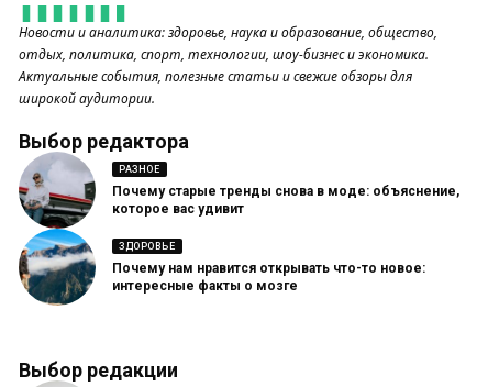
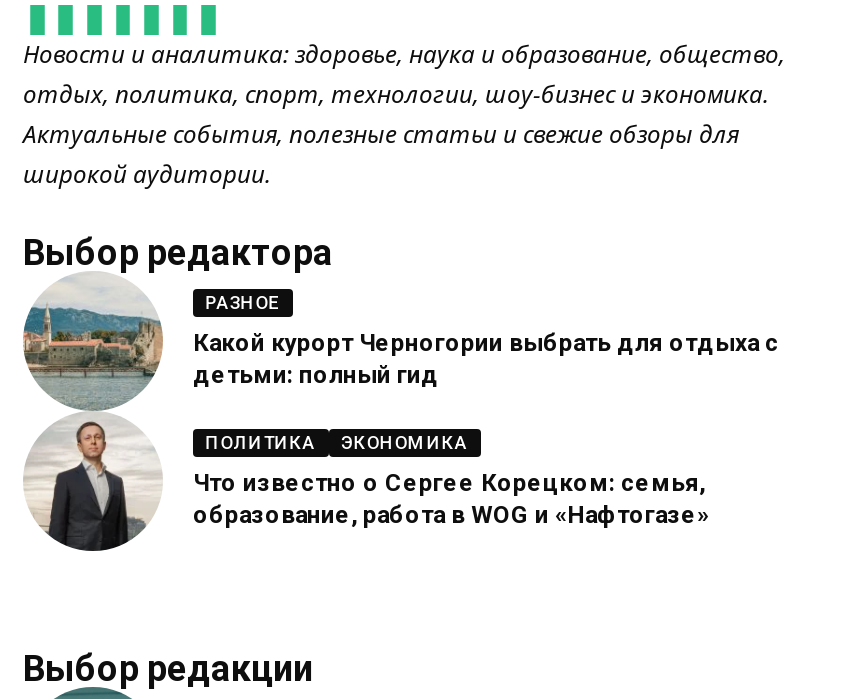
[18,155,459,305] [image] | Почему старые тренды снова в моде: объяснение, | которое вас удивит -> [23,277,779,551] [image] | Какой курорт Черногории выбрать для отдыха с | детьми: полный гид
[119,241,175,252] ЗДОРОВЬЕ -> [206,433,468,453] ПОЛИТИКА | ЭКОНОМИКА
[112,261,425,294] Почему нам нравится открывать что-то новое: | интересные факты о мозге -> [193,470,709,530] Что известно о Сергее Корецком: семья, | образование, работа в WOG и «Нафтогазе»

